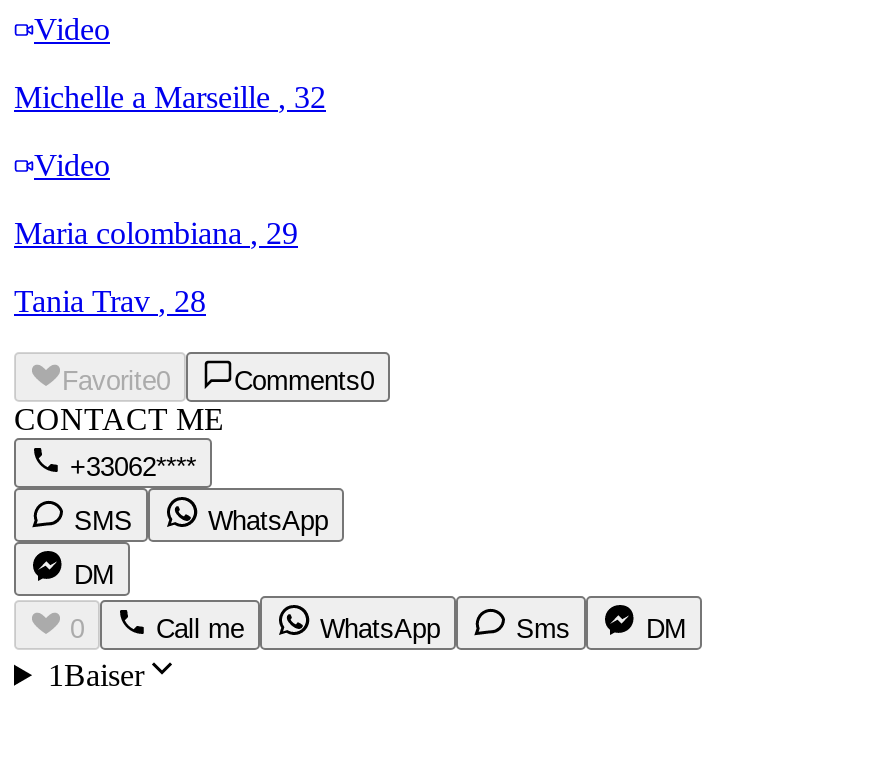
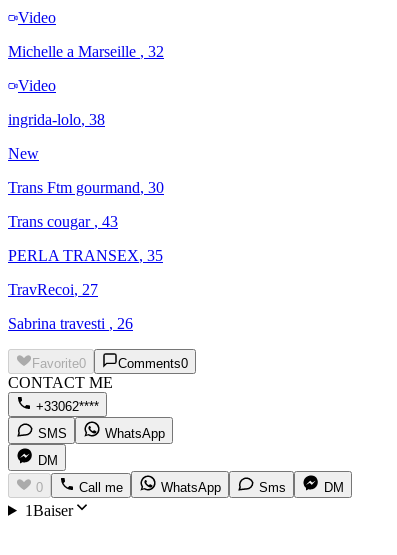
[14,216,298,318] Maria colombiana, 29 | Tania Trav, 28 -> [8,111,164,332] ingrida-lolo, 38 | New | Trans Ftm gourmand, 30 | Trans cougar, 43 | PERLA TRANSEX, 35 | TravRecoi, 27 | Sabrina travesti, 26

